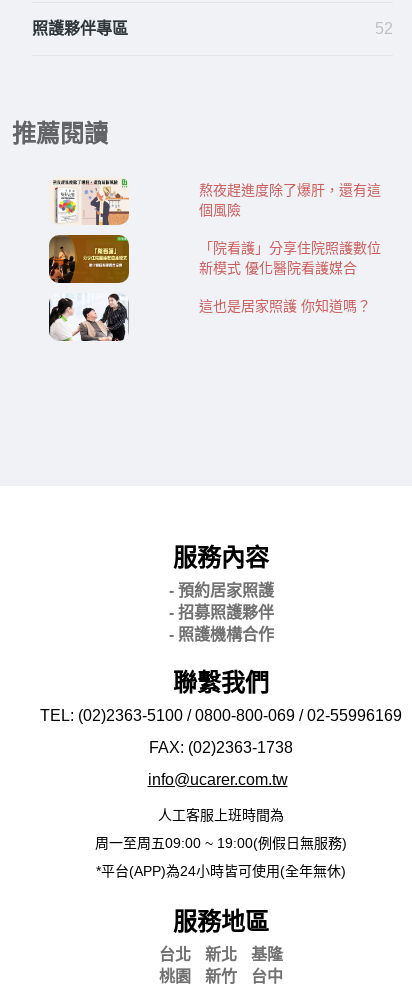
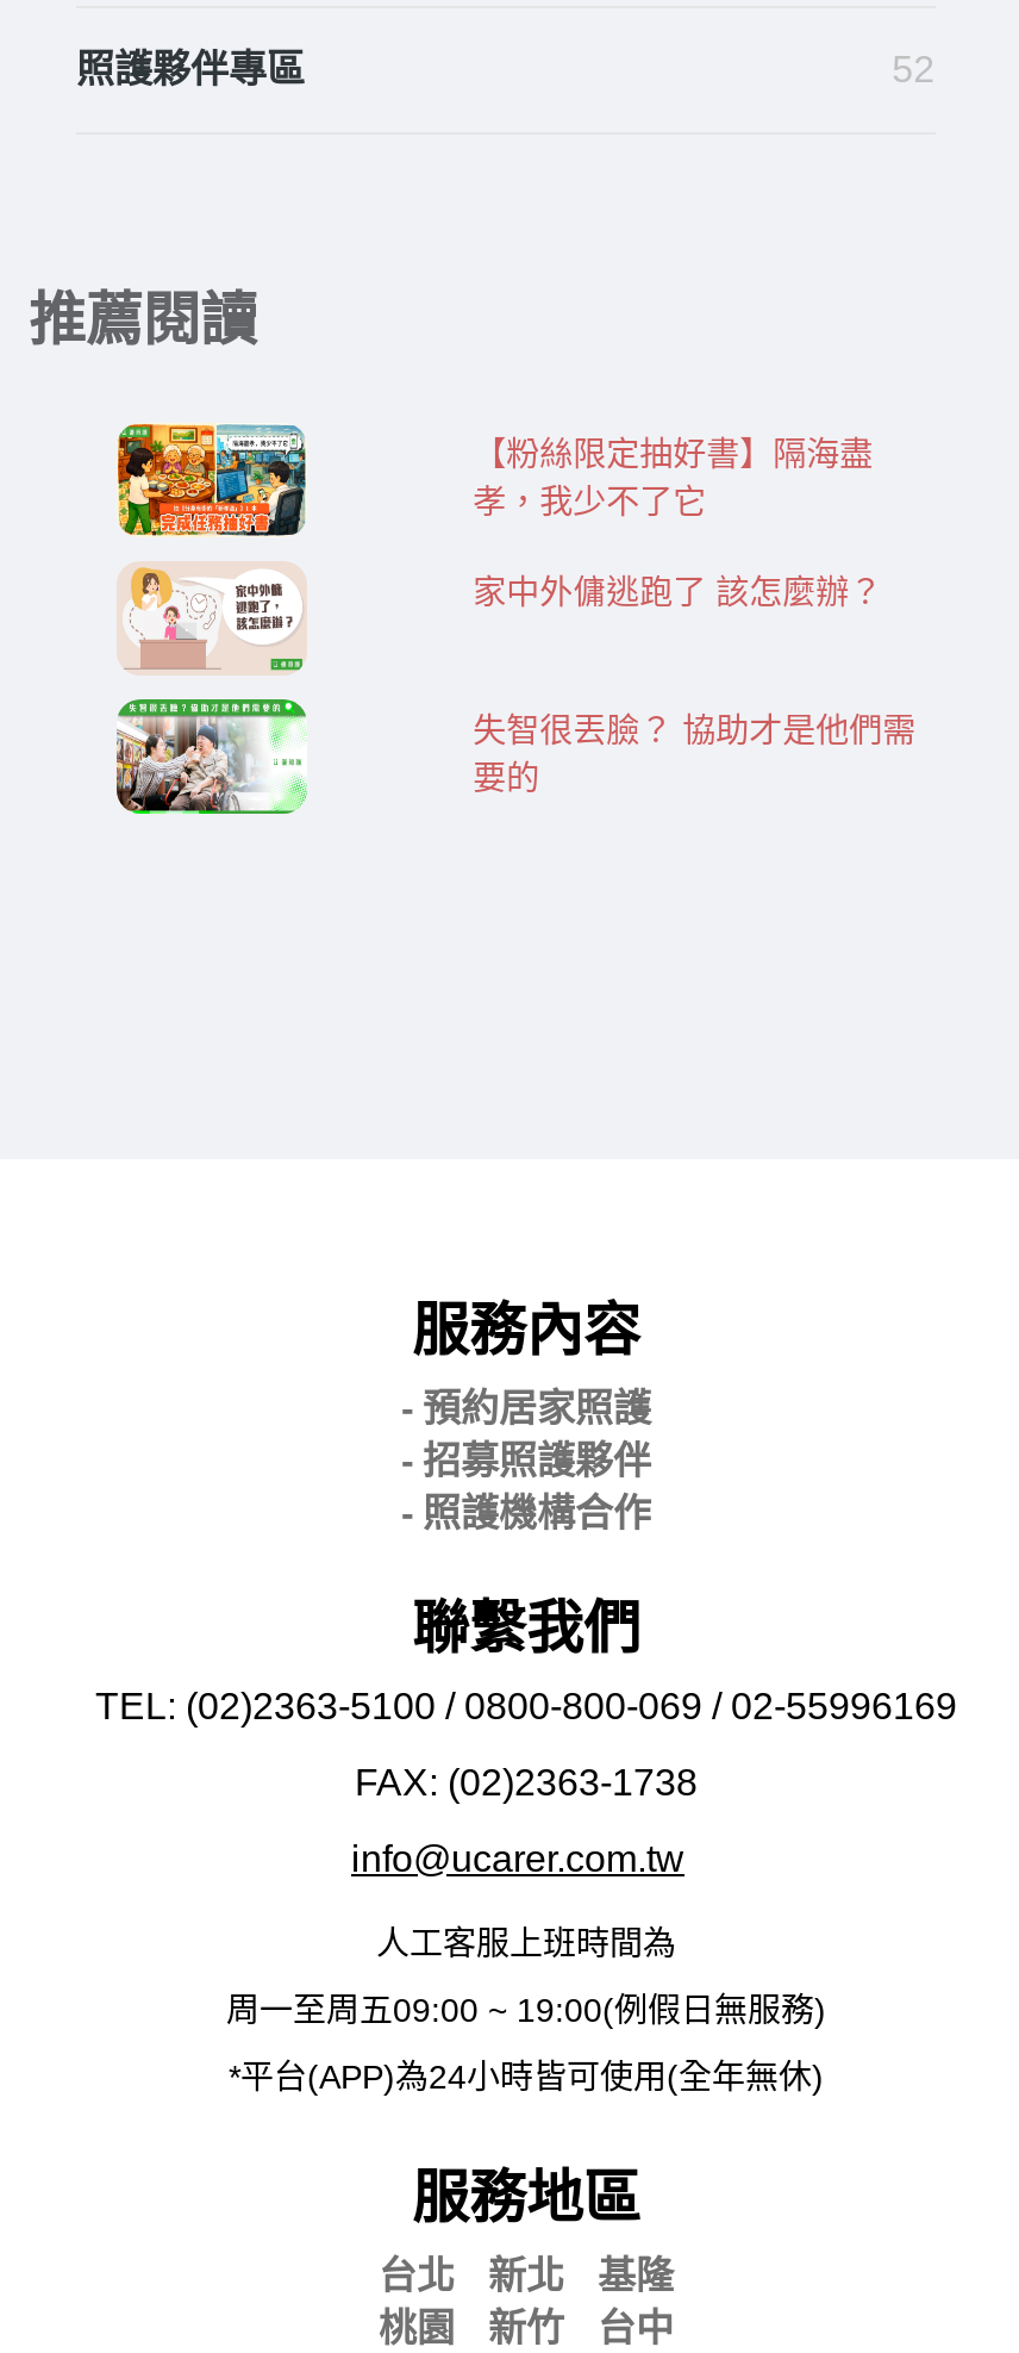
[49,177,129,226] [image] -> [114,421,307,537] [image]
[199,182,381,218] 熬夜趕進度除了爆肝，還有這 | 個風險 -> [473,434,873,520] 【粉絲限定抽好書】隔海盡 | 孝，我少不了它
[48,234,130,284] [image] -> [117,561,307,676] [image]
[199,240,381,276] 「院看護」分享住院照護數位 | 新模式 優化醫院看護媒合 -> [473,572,883,610] 家中外傭逃跑了 該怎麼辦？
[48,293,130,342] [image] -> [114,697,307,816] [image]
[199,298,371,314] 這也是居家照護 你知道嗎？ -> [473,711,916,796] 失智很丟臉？ 協助才是他們需 | 要的

